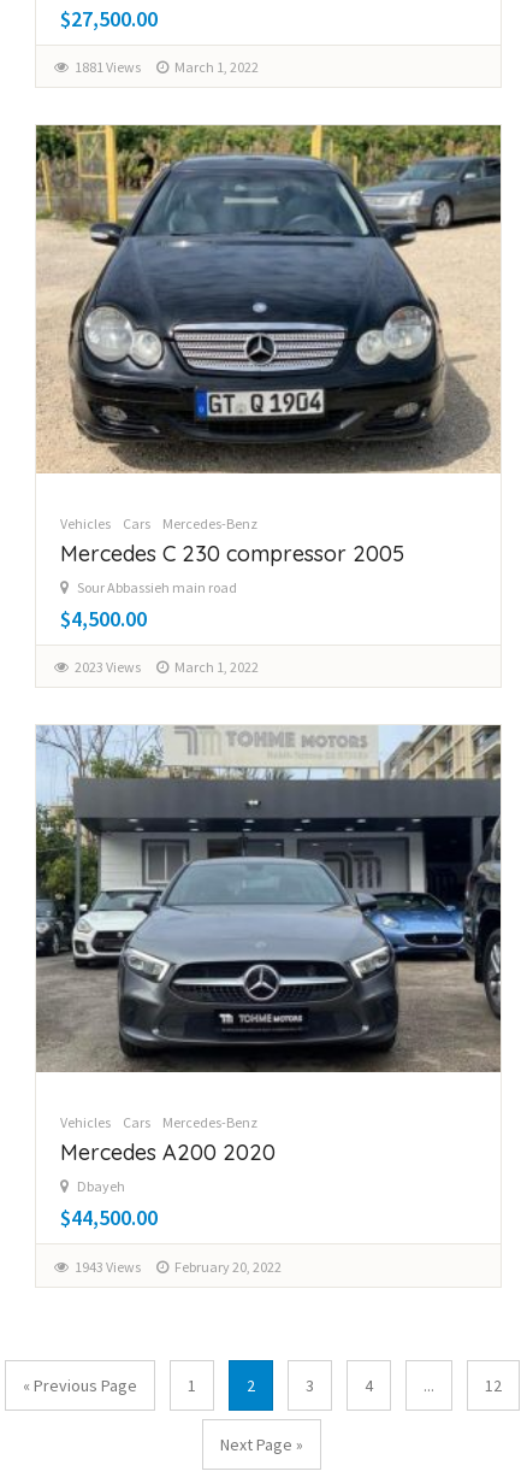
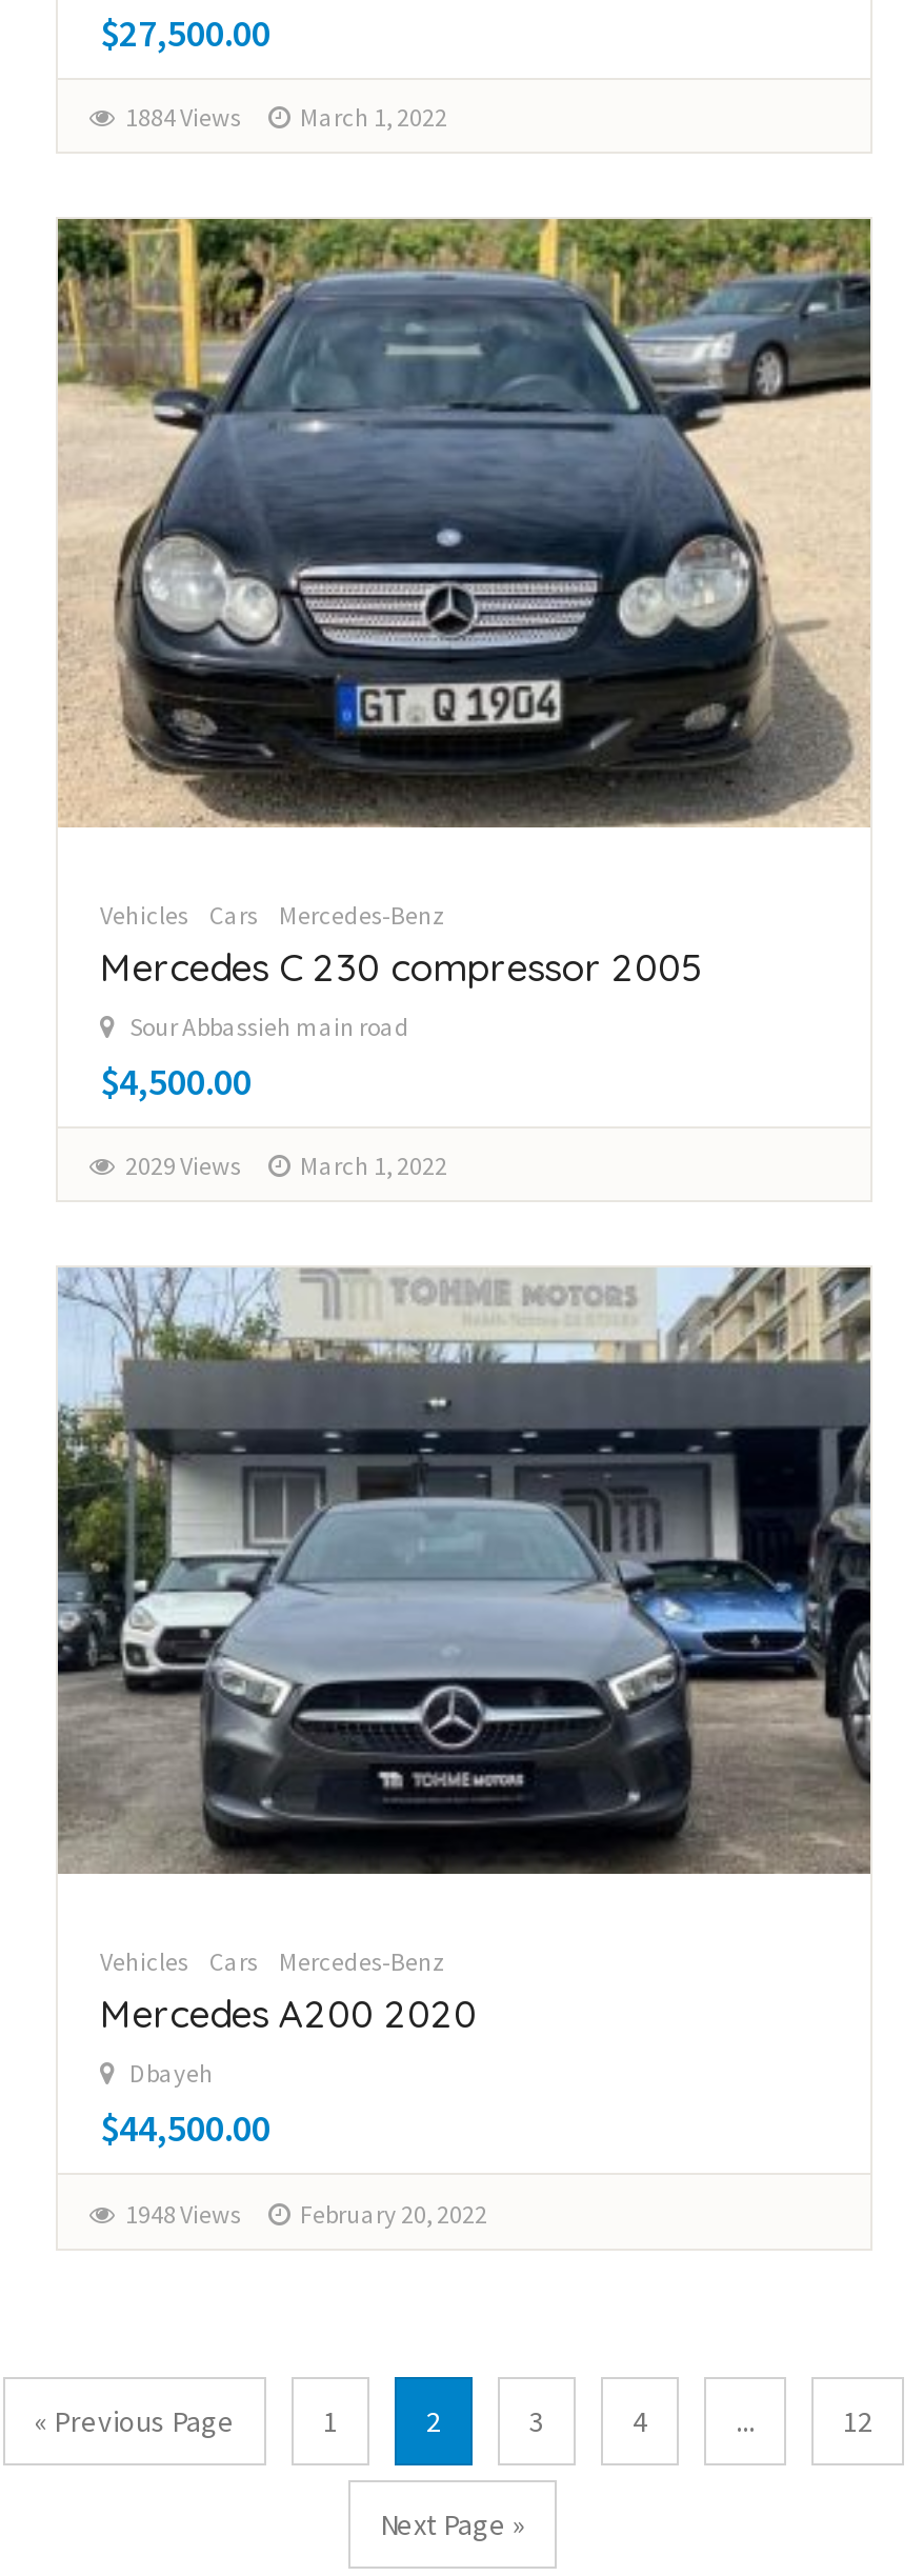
[75,58,259,76] 1881 Views March 1, 2022 -> [125,101,447,133] 1884 Views March 1, 2022
[75,658,259,676] 2023 Views March 1, 2022 -> [125,1149,447,1181] 2029 Views March 1, 2022
[75,1257,282,1275] 1943 Views February 20, 2022 -> [125,2197,487,2229] 1948 Views February 20, 2022

